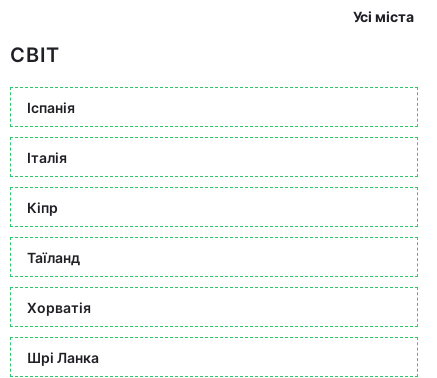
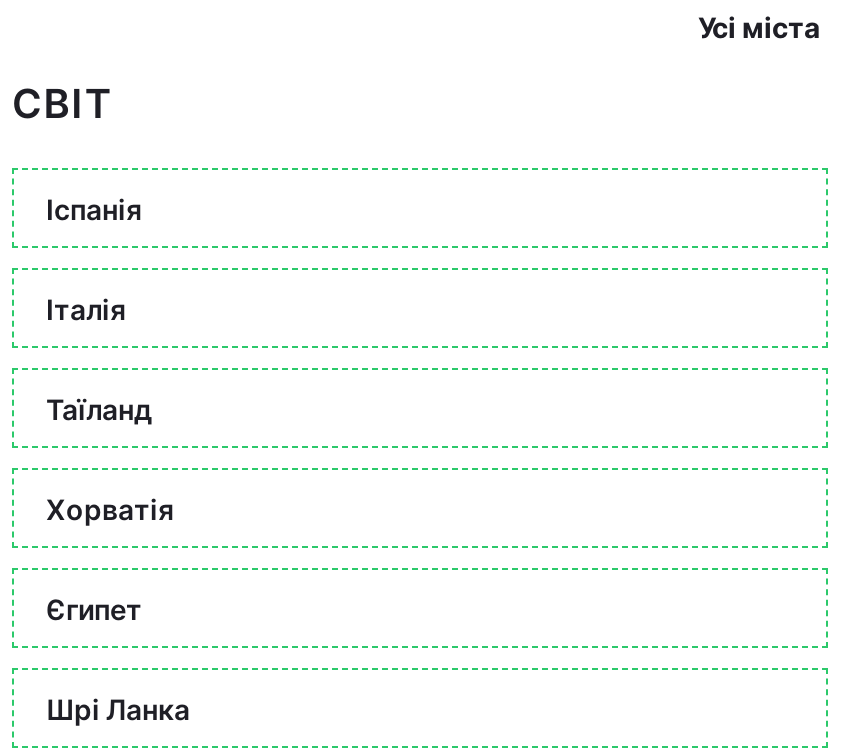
[27,198,58,215] Кіпр -> none
moved [27,248,91,315] -> [46,391,174,525]: Таїланд | Хорватія
none -> [46,591,142,625] Єгипет

